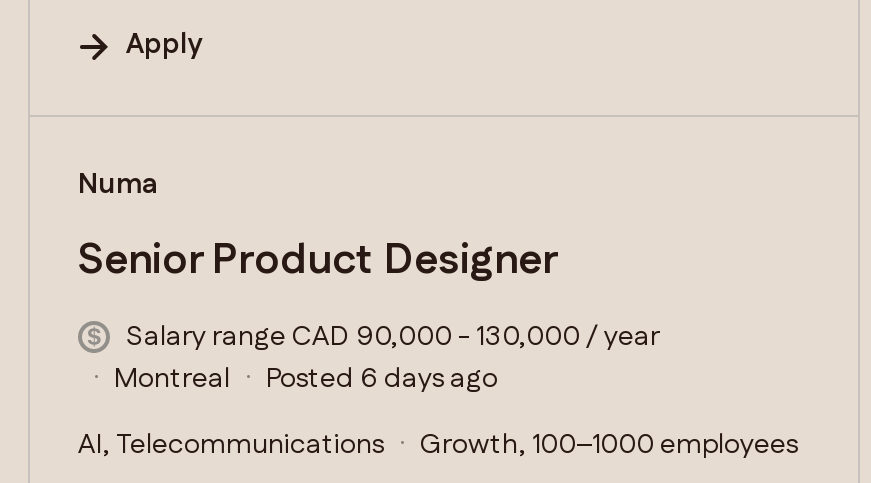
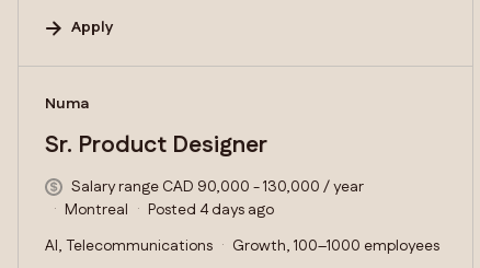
[78,231,558,291] Senior Product Designer -> [45,129,267,162] Sr. Product Designer
[266,359,498,399] Posted 6 days ago -> [148,199,274,221] Posted 4 days ago

